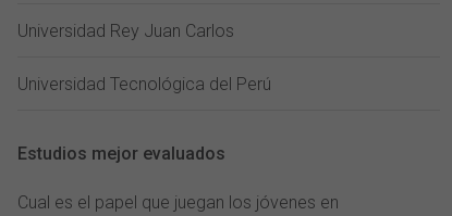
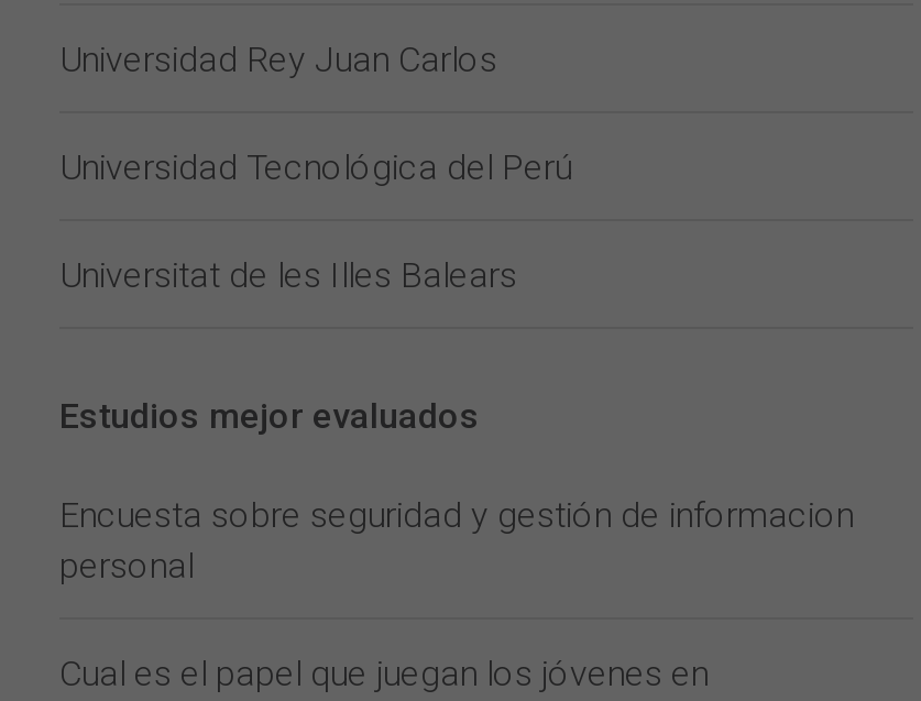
none -> [59,254,517,296] Universitat de les Illes Balears
none -> [59,494,854,587] Encuesta sobre seguridad y gestión de informacion | personal

